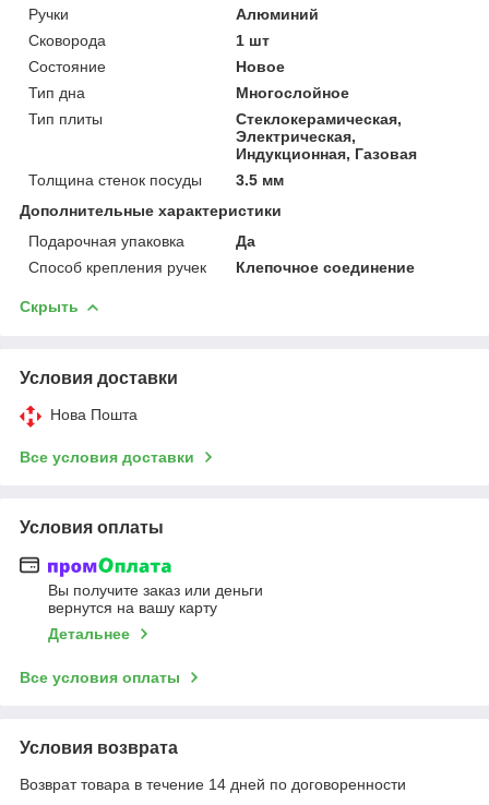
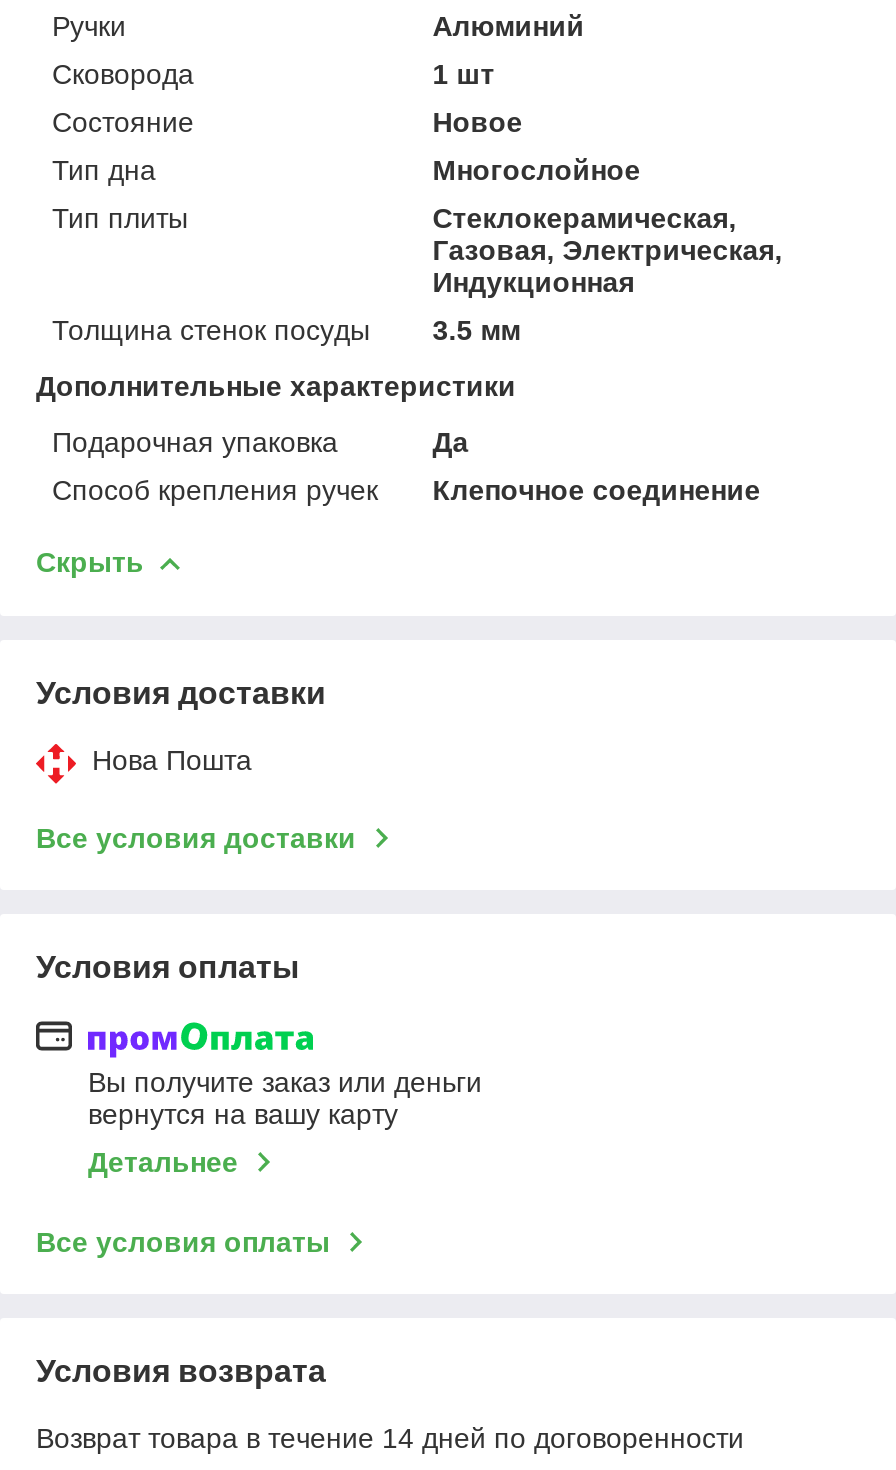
[236,127,417,162] Электрическая, | Индукционная, Газовая -> [432,234,782,298] Газовая, Электрическая, | Индукционная

